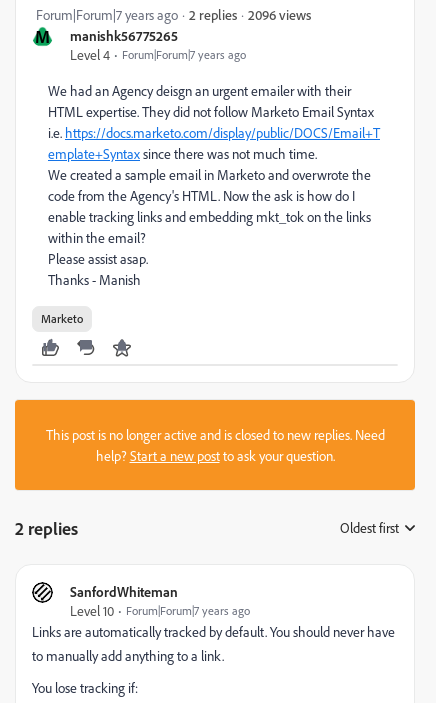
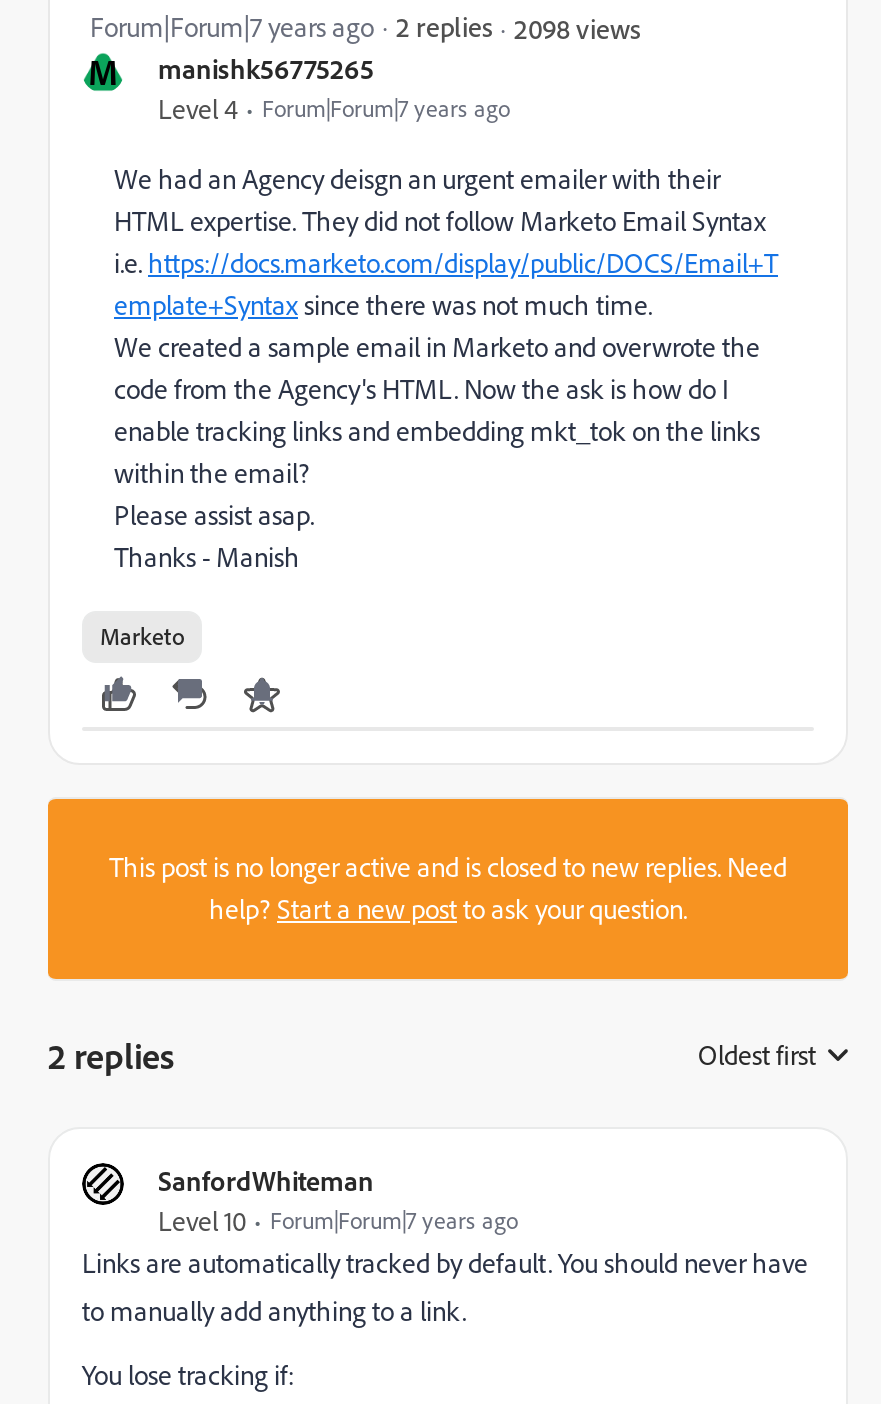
[248,5,311,22] 2096 views -> [514,10,640,44] 2098 views

